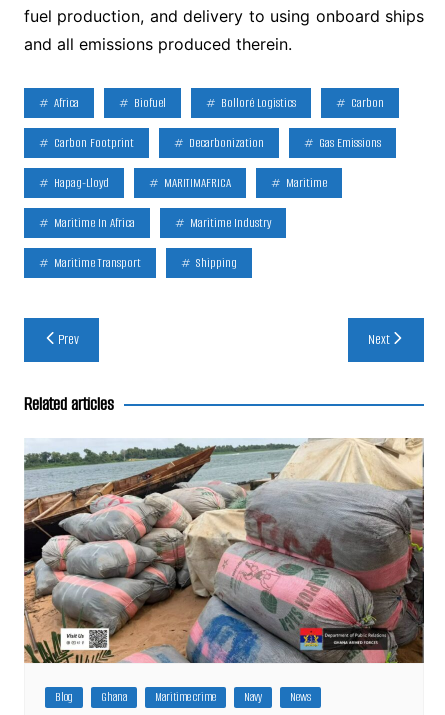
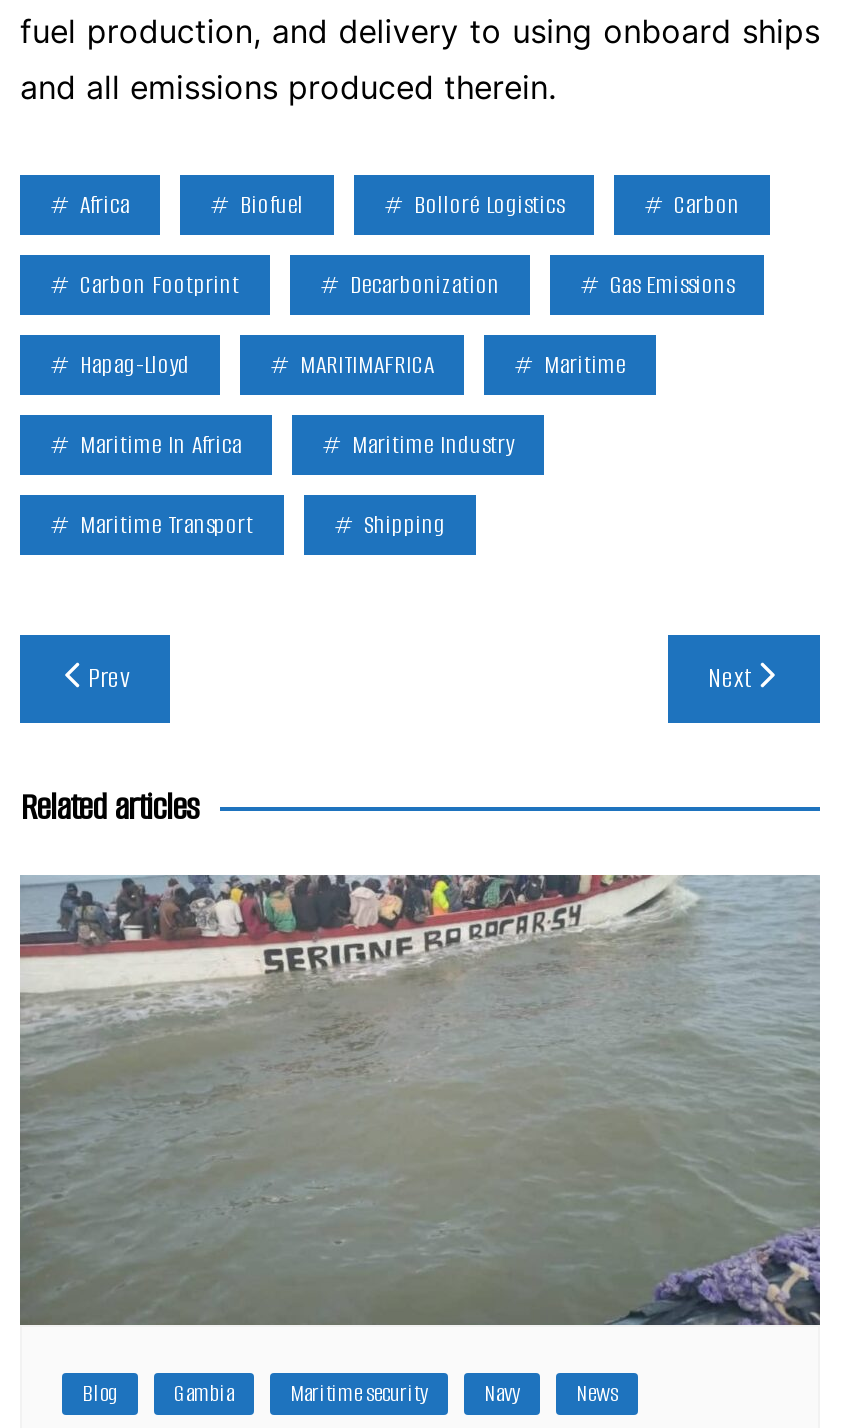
[23,437,425,704] [image] | Ghana | Maritime crime -> [18,873,822,1408] [image] | Gambia | Maritime security

